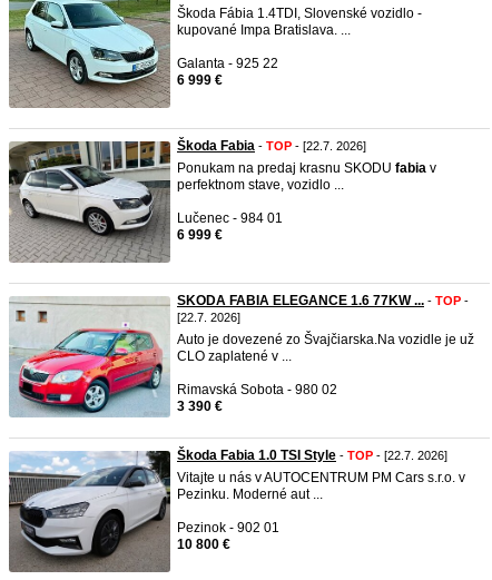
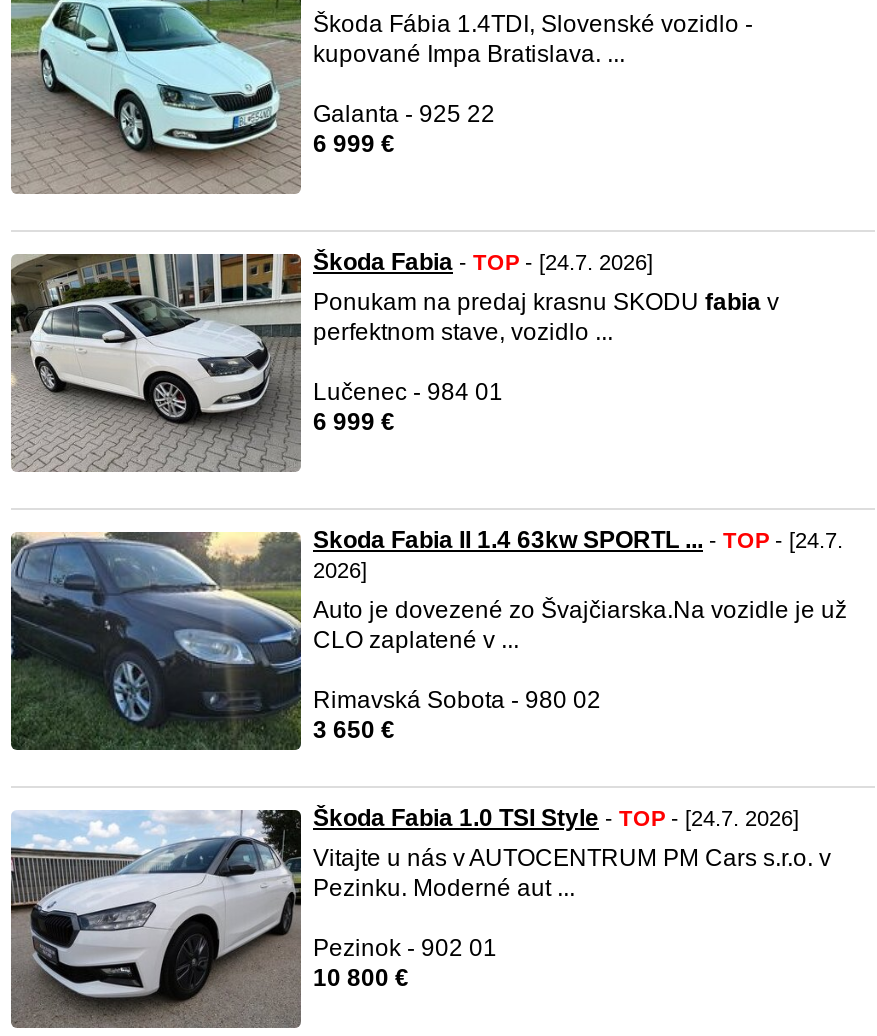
[177,138,366,154] Škoda Fabia - TOP - [22.7. 2026] -> [313,248,653,276] Škoda Fabia - TOP - [24.7. 2026]
[9,293,469,417] [image] | SKODA FABIA ELEGANCE 1.6 77KW ... - TOP - | [22.7. 2026] -> [9,526,843,752] [image] | Skoda Fabia II 1.4 63kw SPORTL ... - TOP - [24.7. | 2026]
[177,399,223,414] 3 390 € -> [313,716,395,744] 3 650 €
[177,448,447,463] Škoda Fabia 1.0 TSI Style - TOP - [22.7. 2026] -> [313,804,799,832] Škoda Fabia 1.0 TSI Style - TOP - [24.7. 2026]

